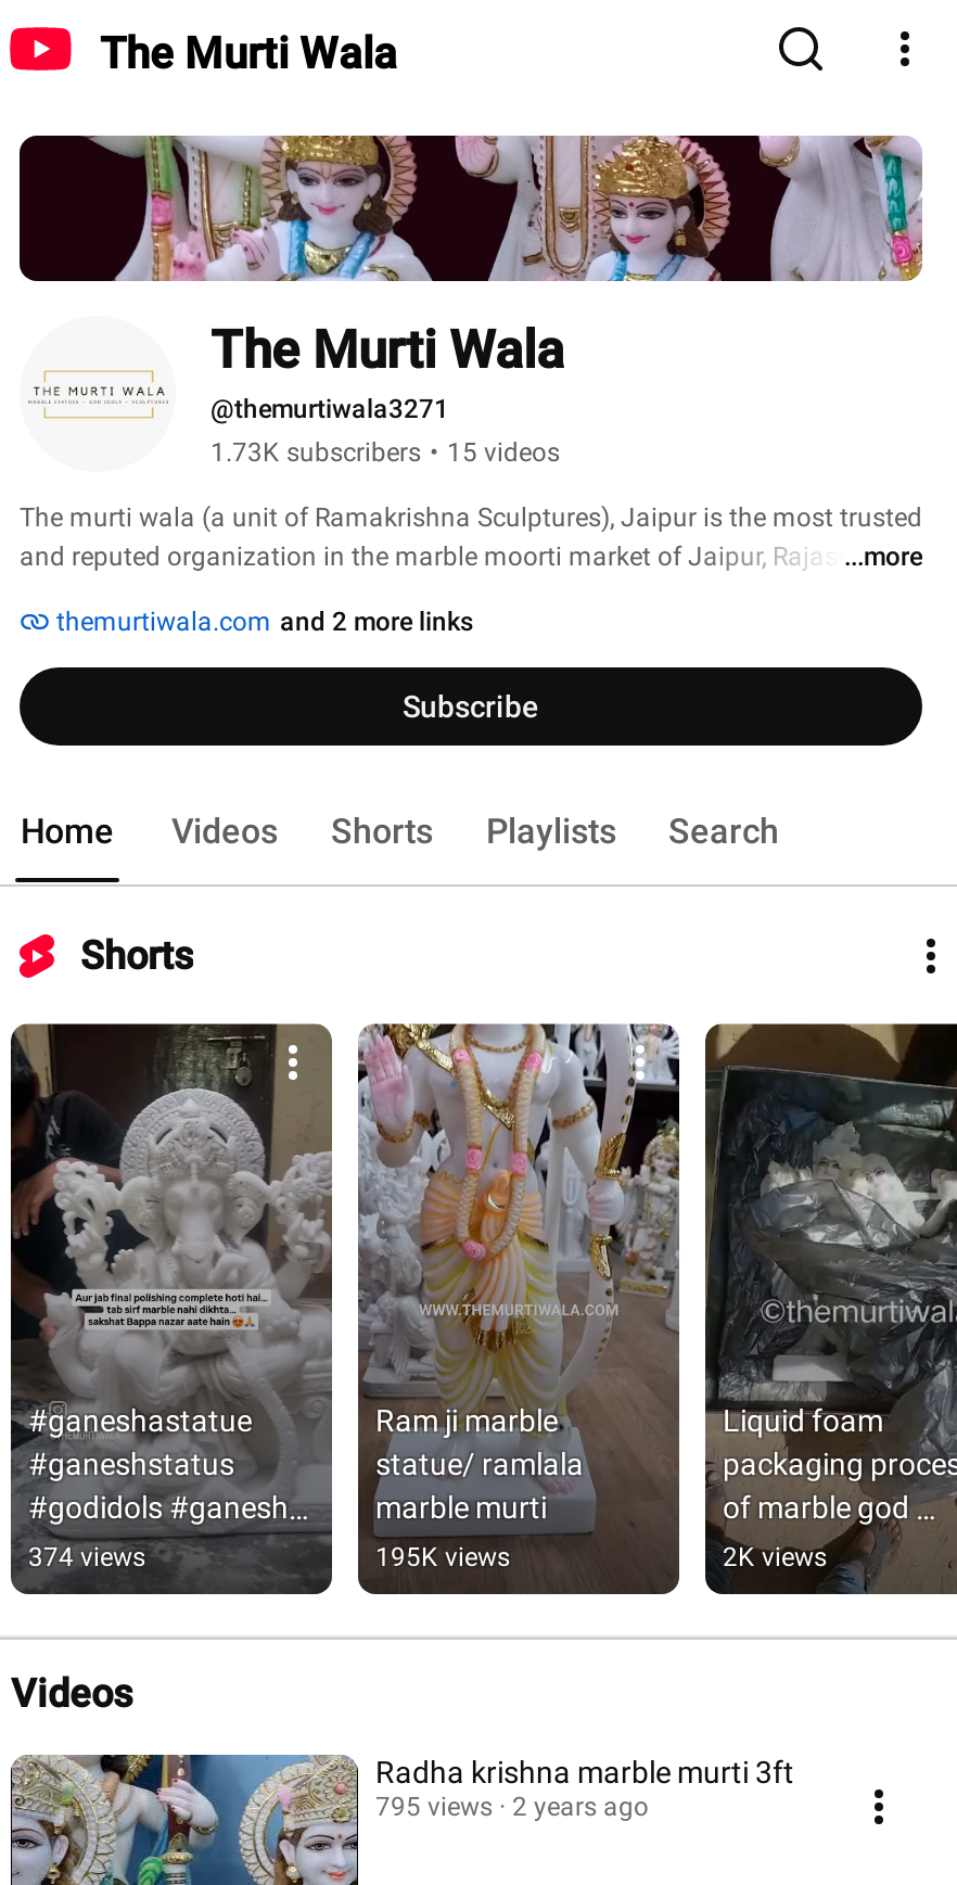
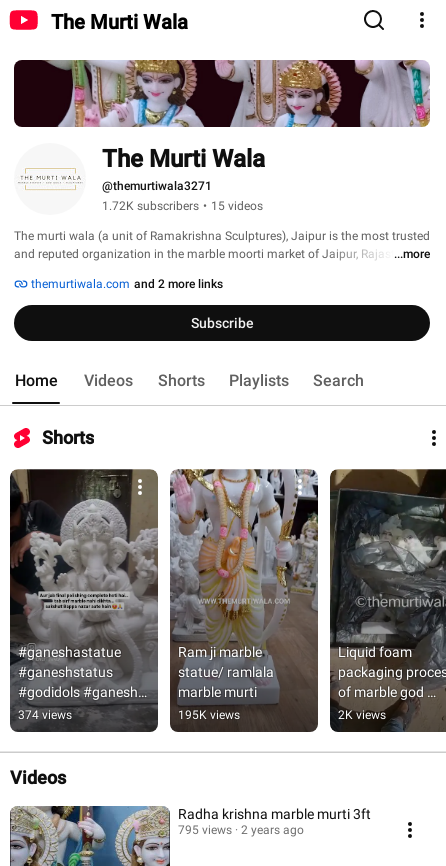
[210,437,560,468] 1.73K subscribers • 15 videos -> [102,199,263,213] 1.72K subscribers • 15 videos

